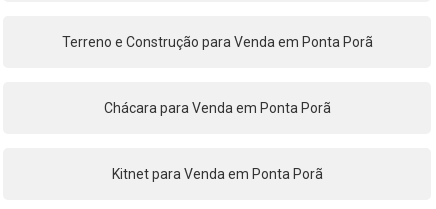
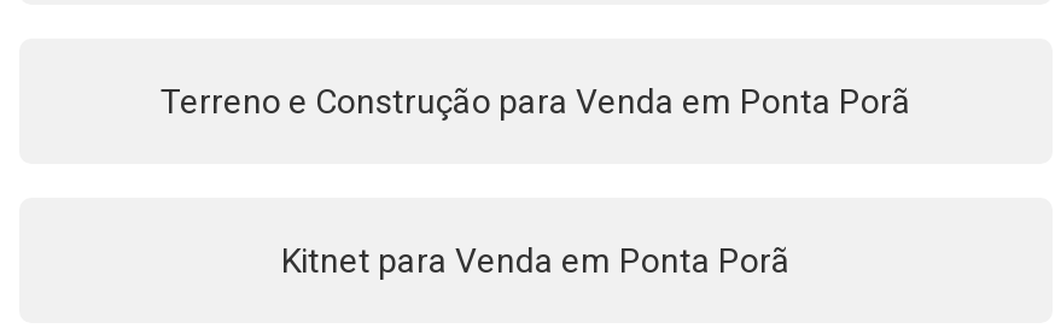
[103,100,330,116] Chácara para Venda em Ponta Porã -> none

